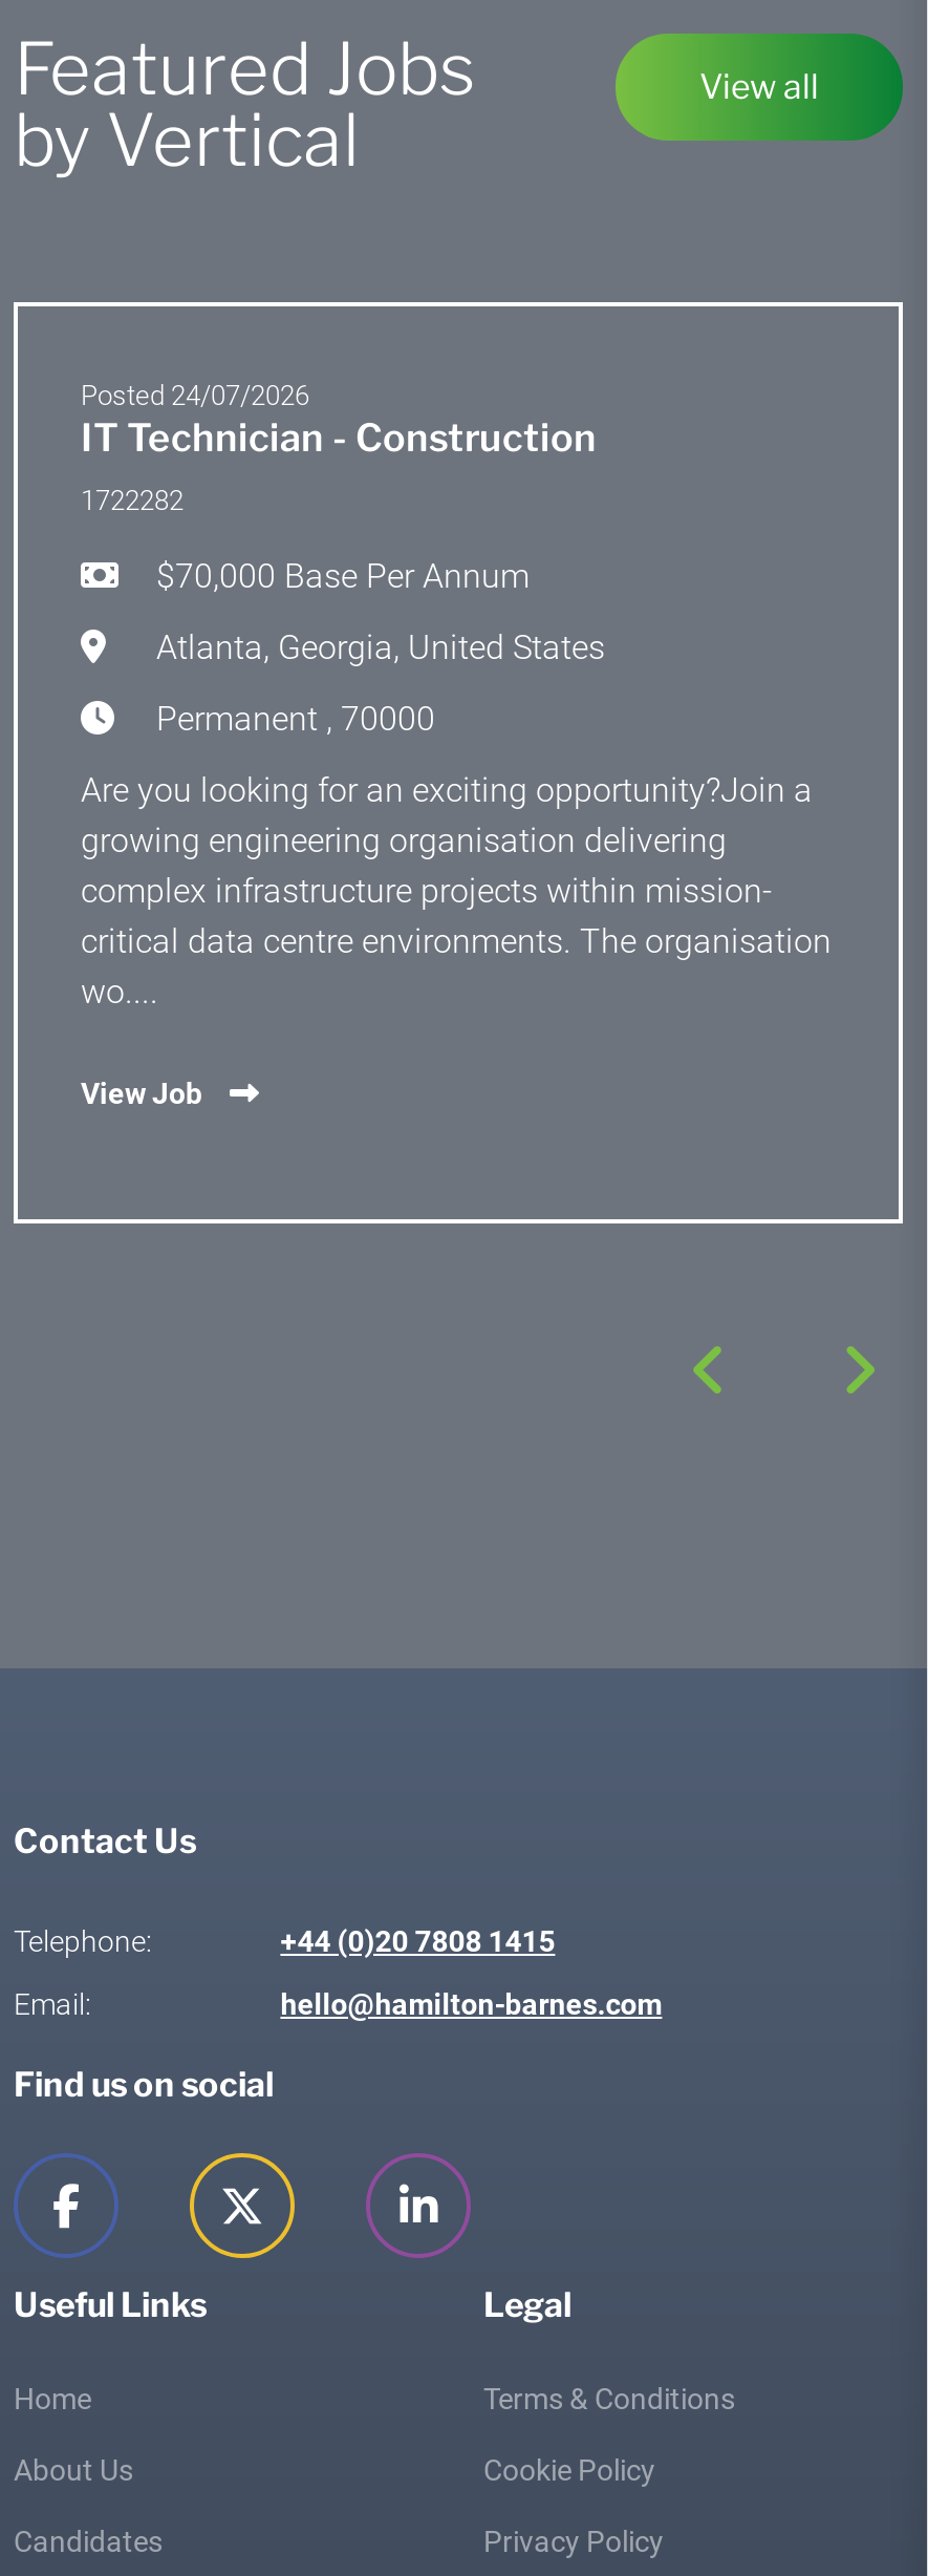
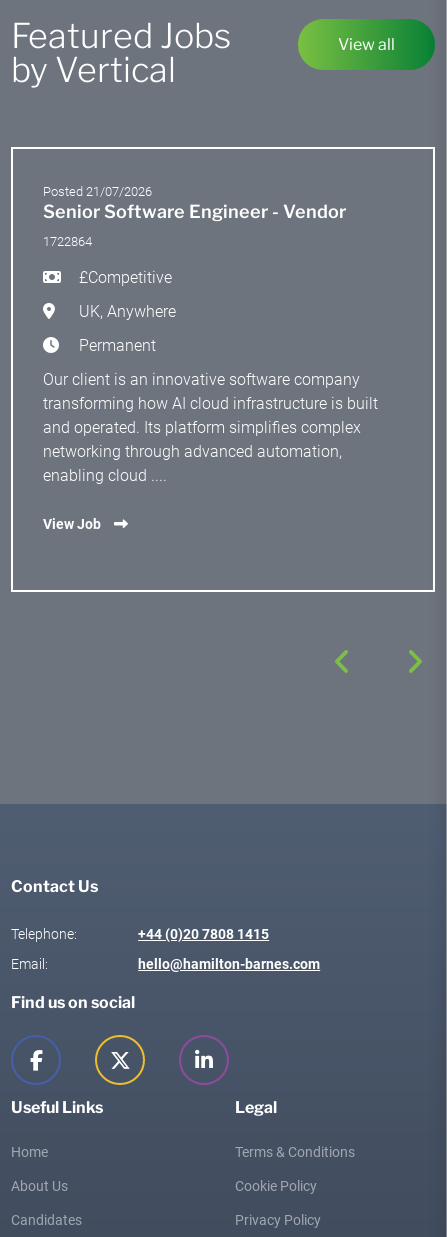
[81,379,597,459] Posted 24/07/2026 | IT Technician - Construction -> [43,184,346,222] Posted 21/07/2026 | Senior Software Engineer - Vendor
[81,484,184,516] 1722282 -> [43,234,92,249] 1722864
[156,555,530,595] $70,000 Base Per Annum -> [79,268,172,287] £Competitive
[156,627,605,667] Atlanta, Georgia, United States -> [79,302,176,321] UK, Anywhere
[156,698,435,738] Permanent , 70000 -> [79,336,156,355] Permanent
[81,770,832,1011] Are you looking for an exciting opportunity?Join a | growing engineering organisation delivering | complex infrastructure projects within mission- | critical data centre environments. The organisation | wo.... -> [43,370,378,485] Our client is an innovative software company | transforming how AI cloud infrastructure is built | and operated. Its platform simplifies complex | networking through advanced automation, | enabling cloud ....

